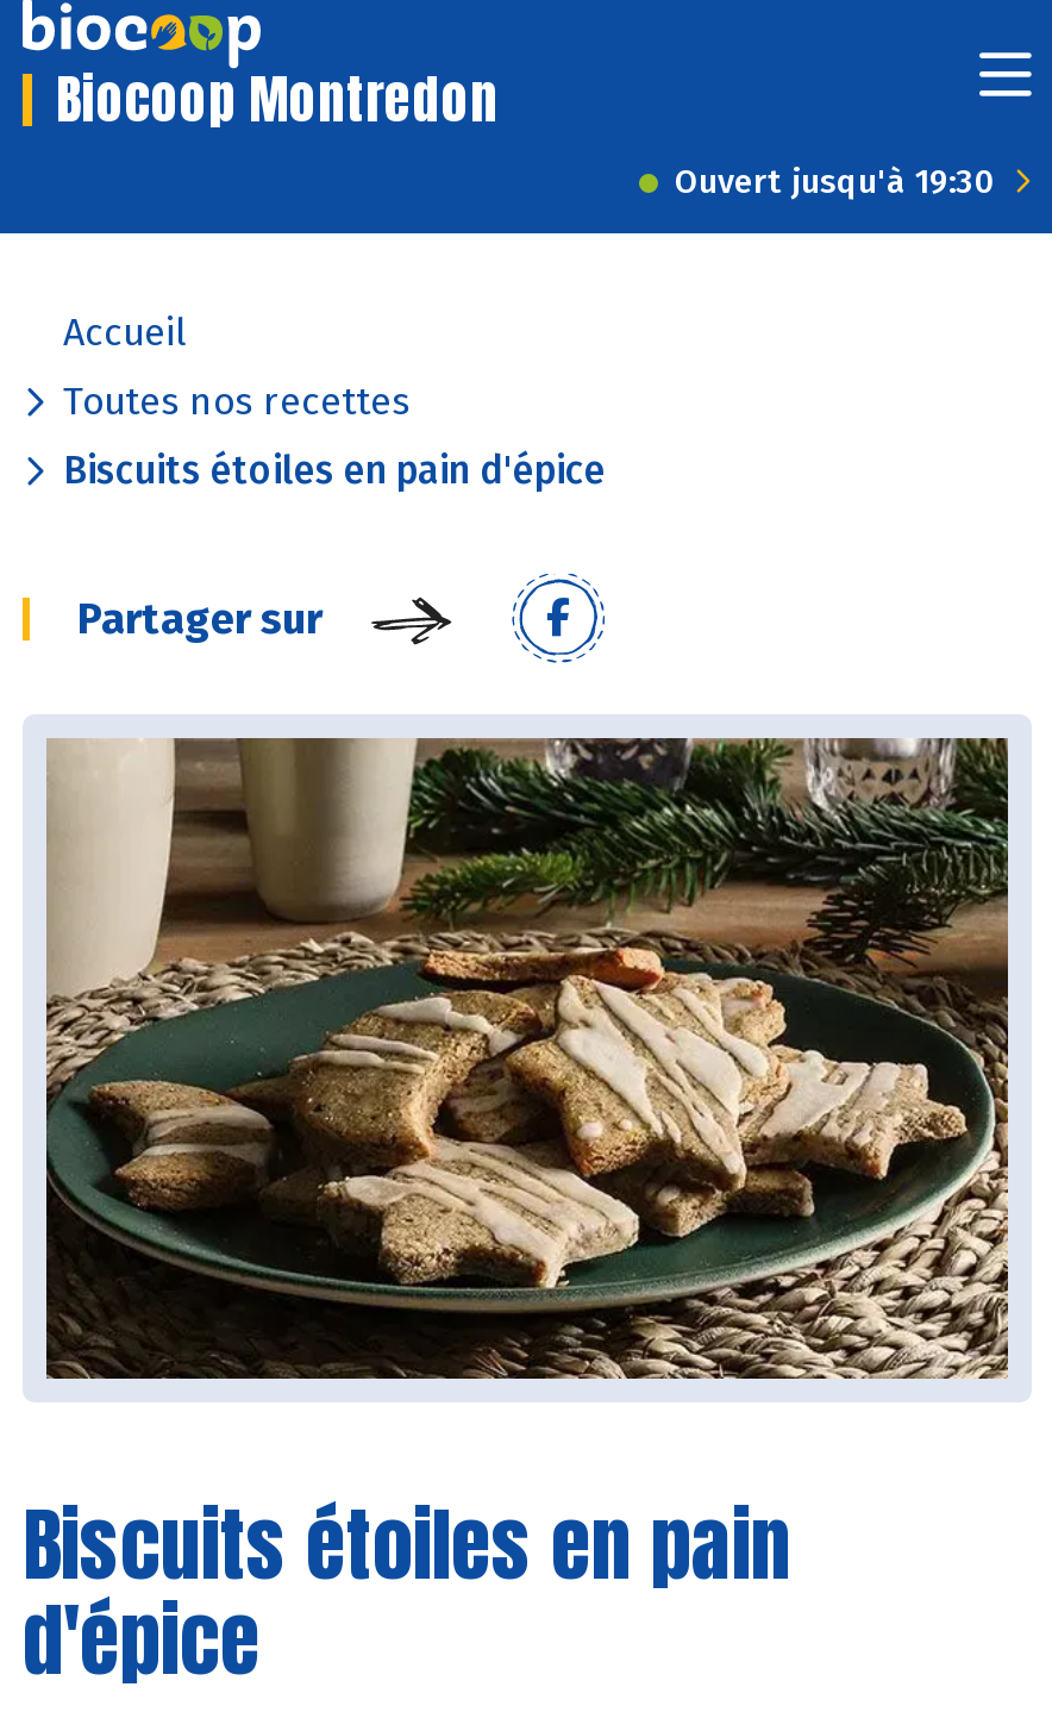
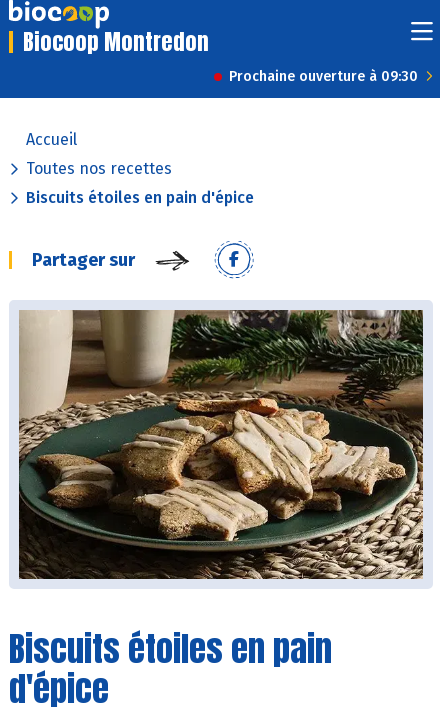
[675,162,996,202] Ouvert jusqu'à 19:30 -> [229,68,418,85] Prochaine ouverture à 09:30

